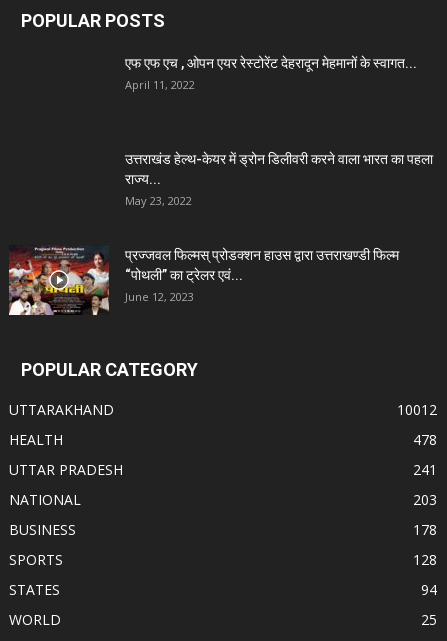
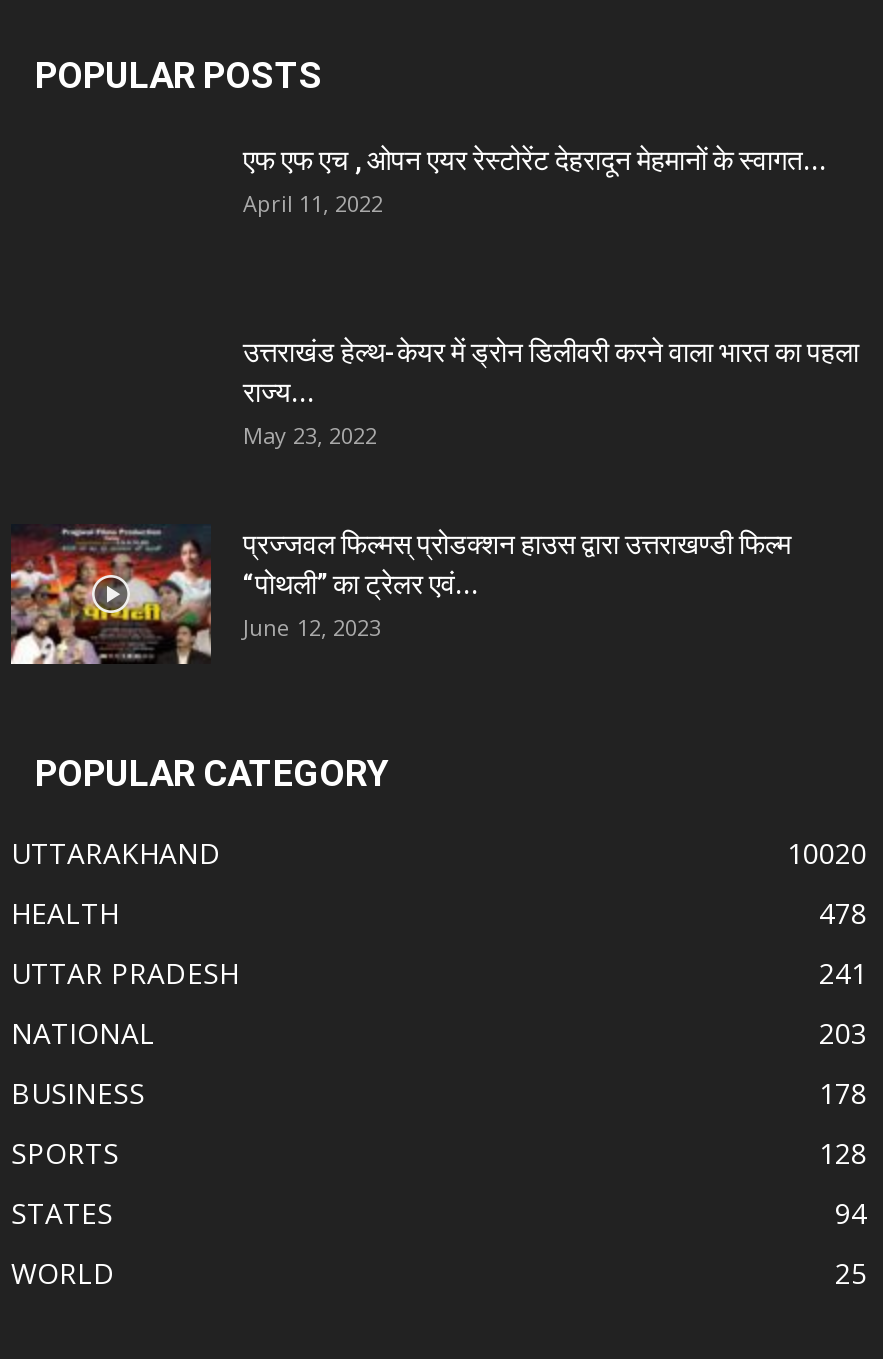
[397,400,437,419] 10012 -> [787,834,867,872] 10020

